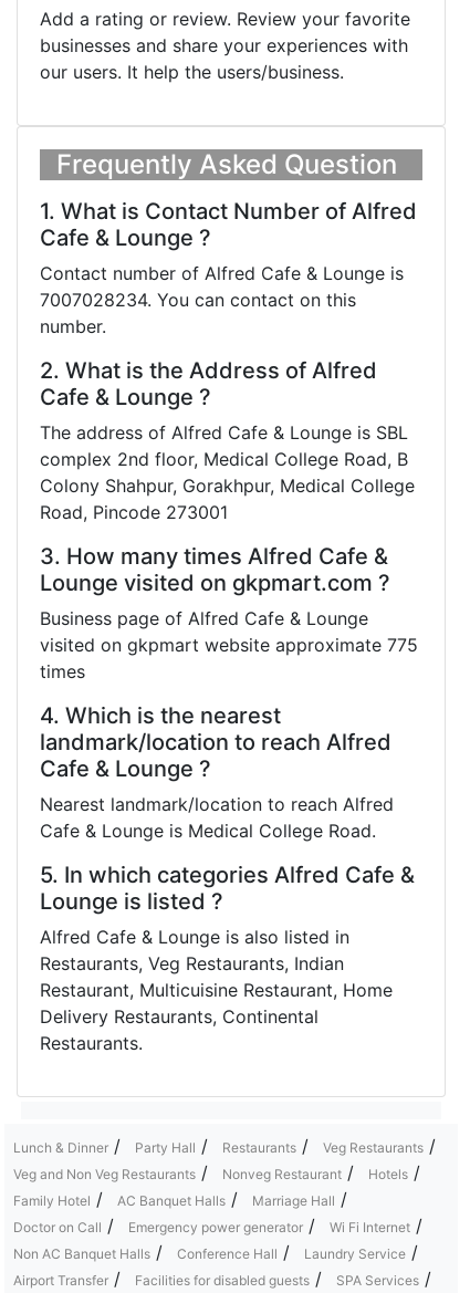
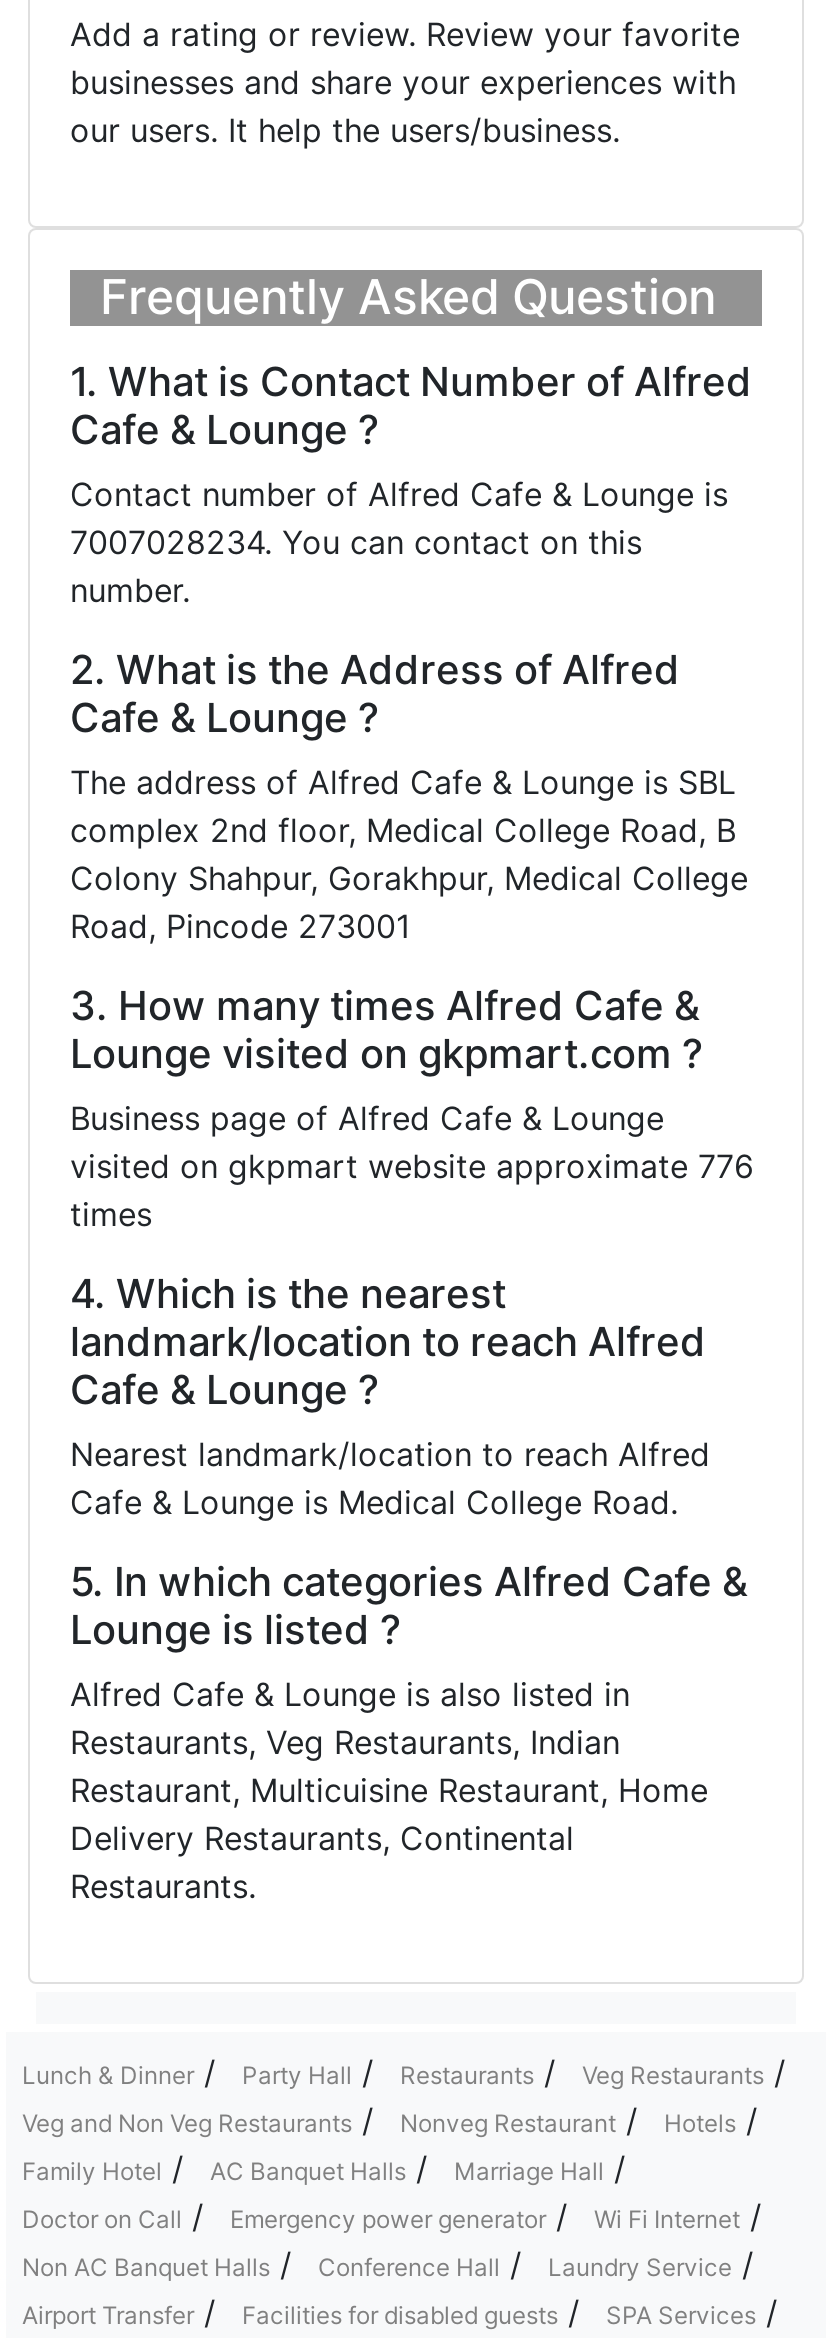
[40,634,418,656] visited on gkpmart website approximate 775 -> [70,1146,754,1186] visited on gkpmart website approximate 776

